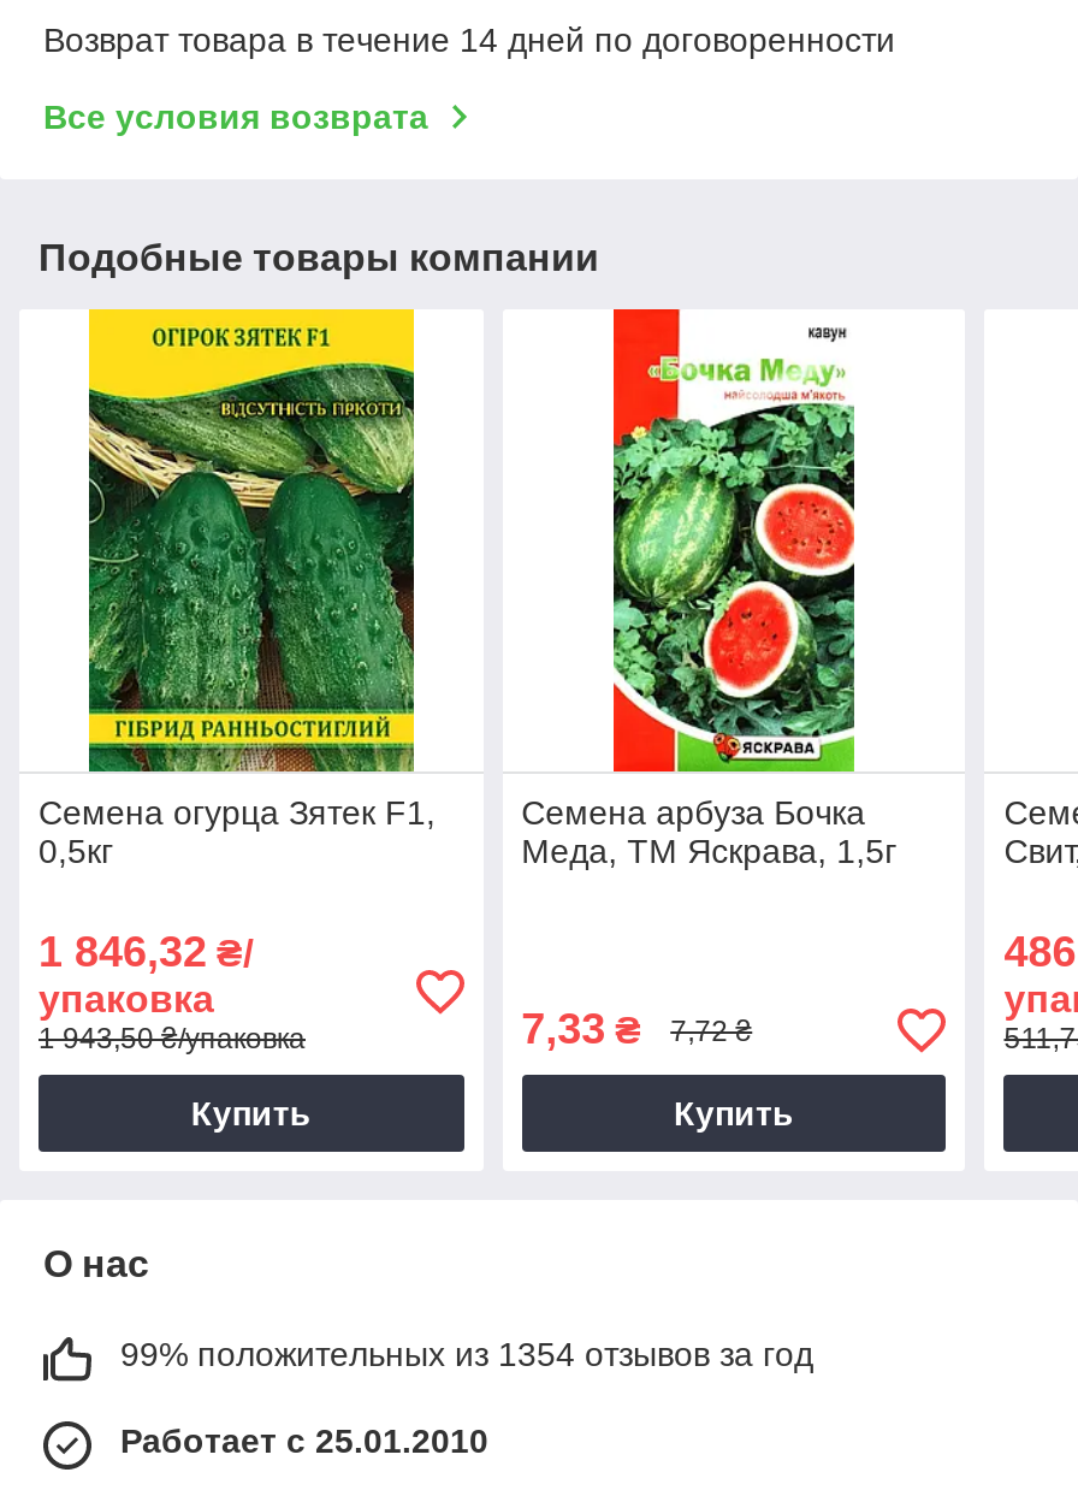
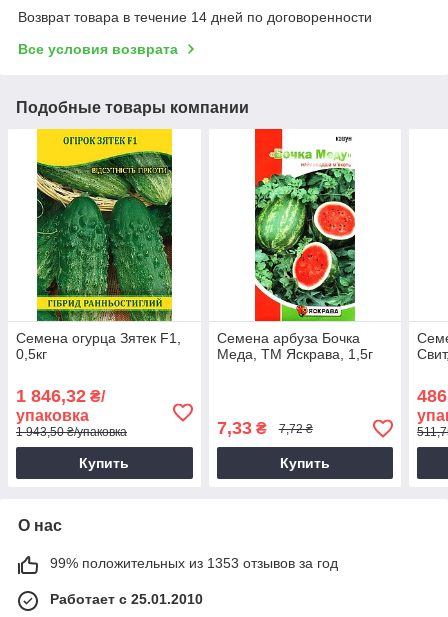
[120,1336,813,1374] 99% положительных из 1354 отзывов за год -> [50,555,338,571] 99% положительных из 1353 отзывов за год

